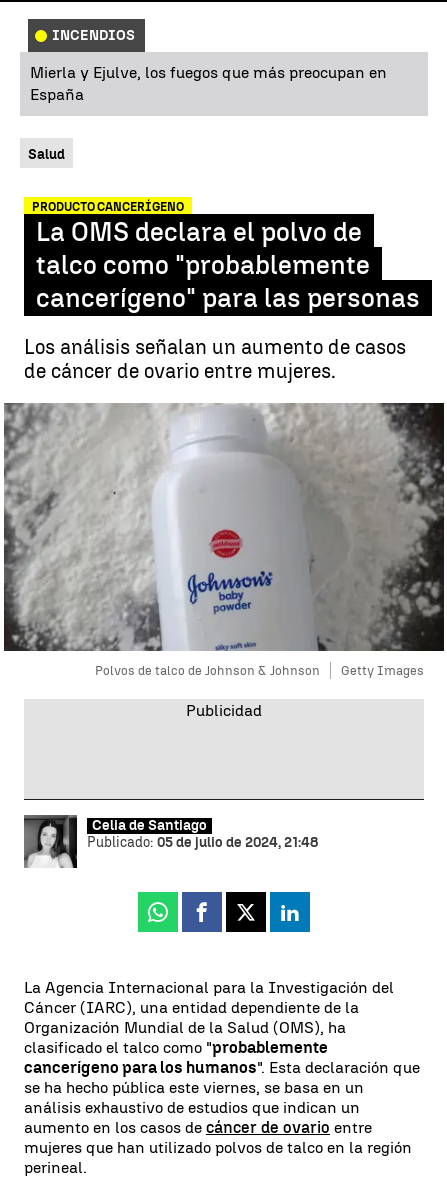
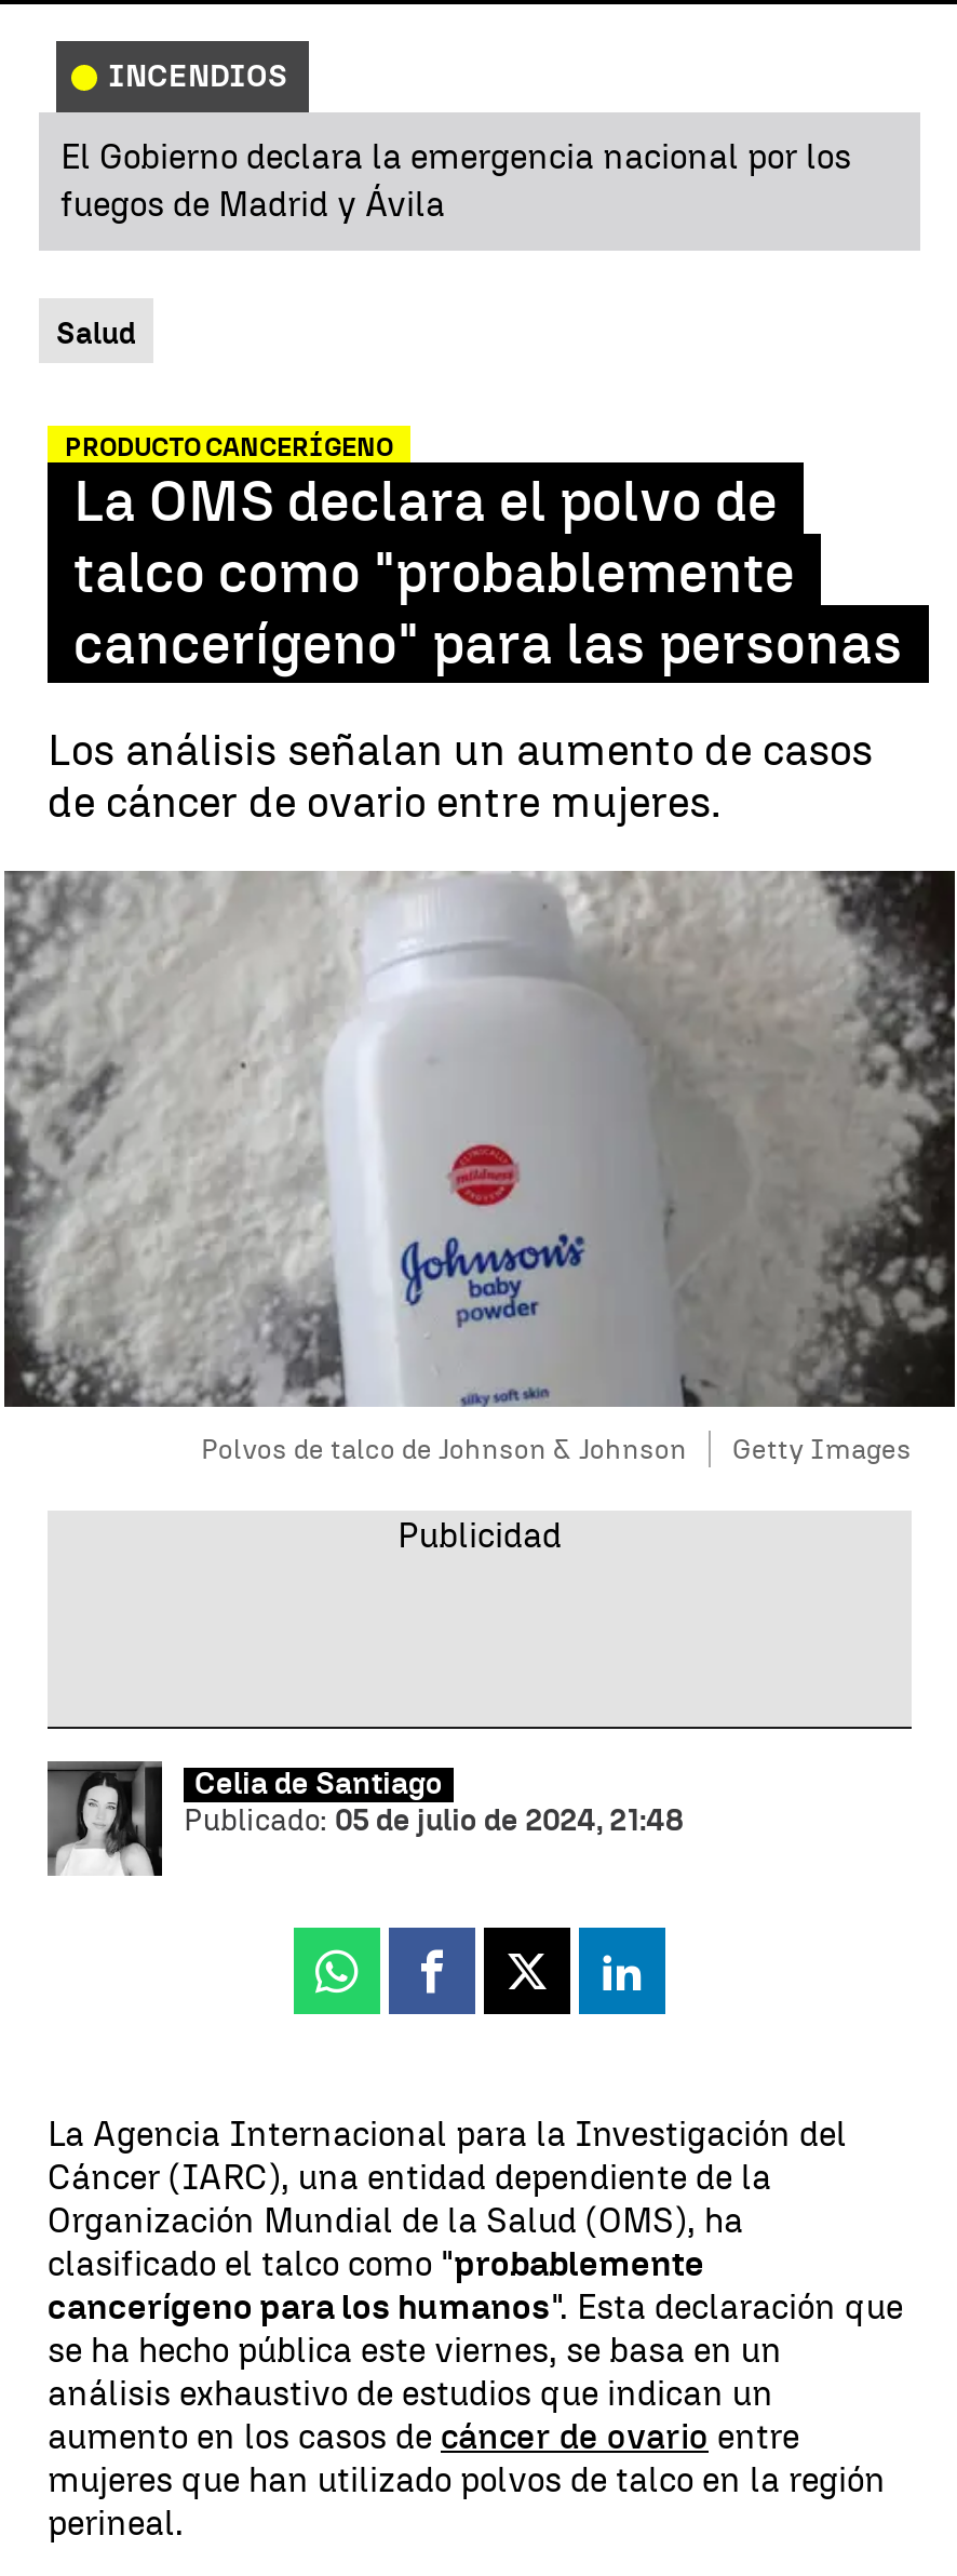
[30,63,387,104] Mierla y Ejulve, los fuegos que más preocupan en | España -> [60,136,851,225] El Gobierno declara la emergencia nacional por los | fuegos de Madrid y Ávila

